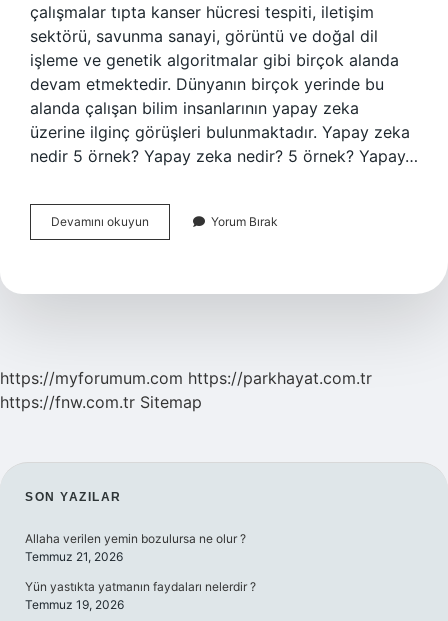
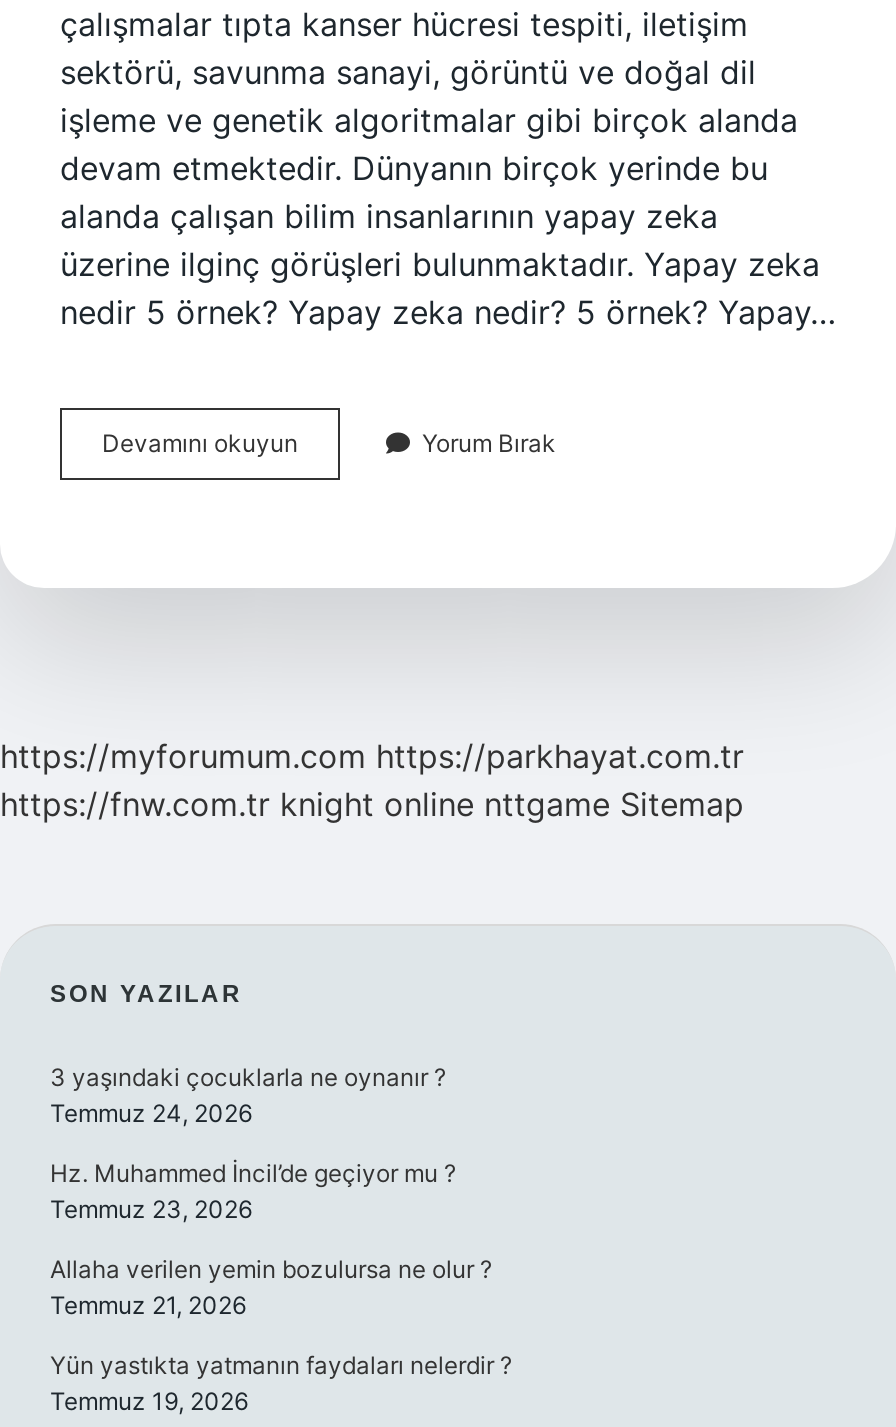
[0,392,202,412] https://fnw.com.tr Sitemap -> [0,784,744,824] https://fnw.com.tr knight online nttgame Sitemap
none -> [50,1062,456,1224] 3 yaşındaki çocuklarla ne oynanır ? | Temmuz 24, 2026 | Hz. Muhammed İncil’de geçiyor mu ? | Temmuz 23, 2026

